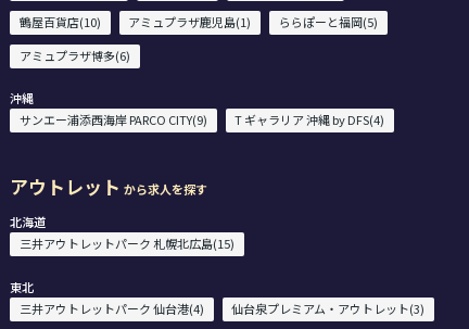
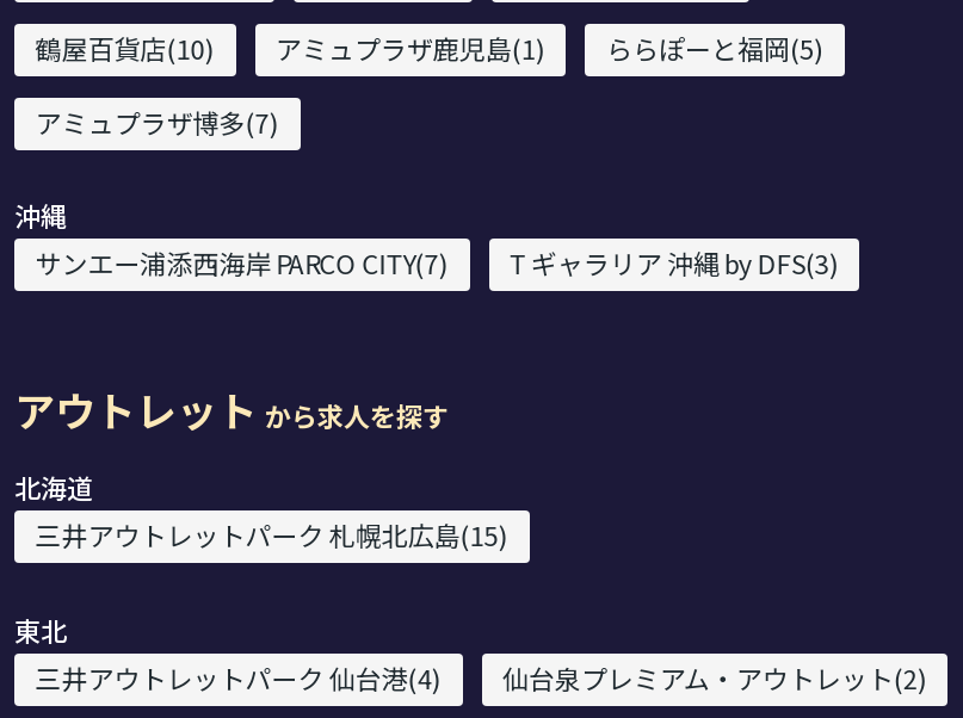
[19,46,130,64] アミュプラザ博多(6) -> [35,102,279,140] アミュプラザ博多(7)
[19,111,207,128] サンエー浦添西海岸 PARCO CITY(9) -> [35,244,448,282] サンエー浦添西海岸 PARCO CITY(7)
[235,111,385,128] T ギャラリア 沖縄 by DFS(4) -> [509,244,839,282] T ギャラリア 沖縄 by DFS(3)
[232,299,425,317] 仙台泉プレミアム・アウトレット(3) -> [502,657,927,696] 仙台泉プレミアム・アウトレット(2)

